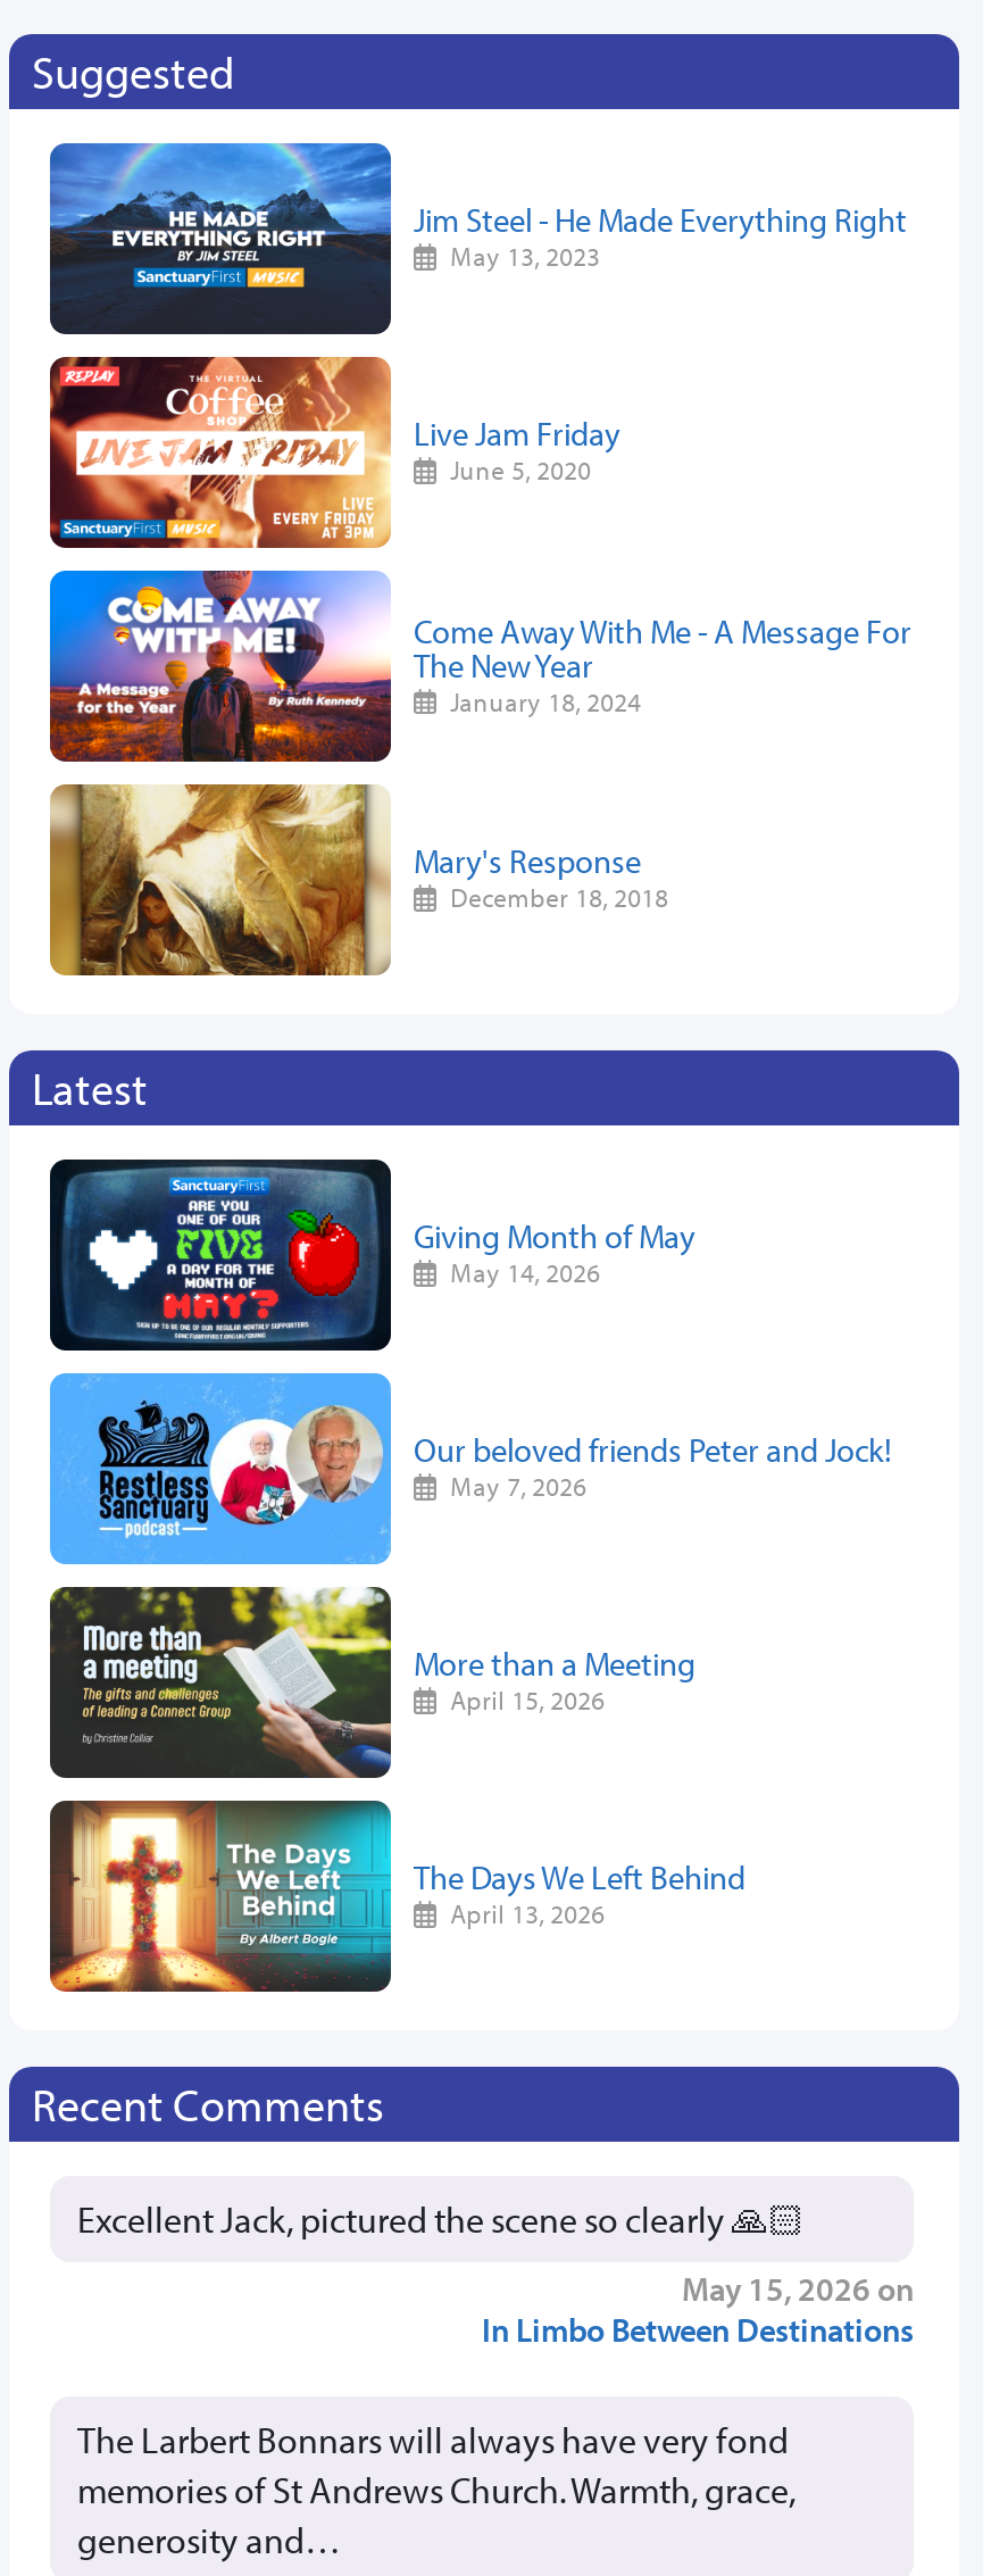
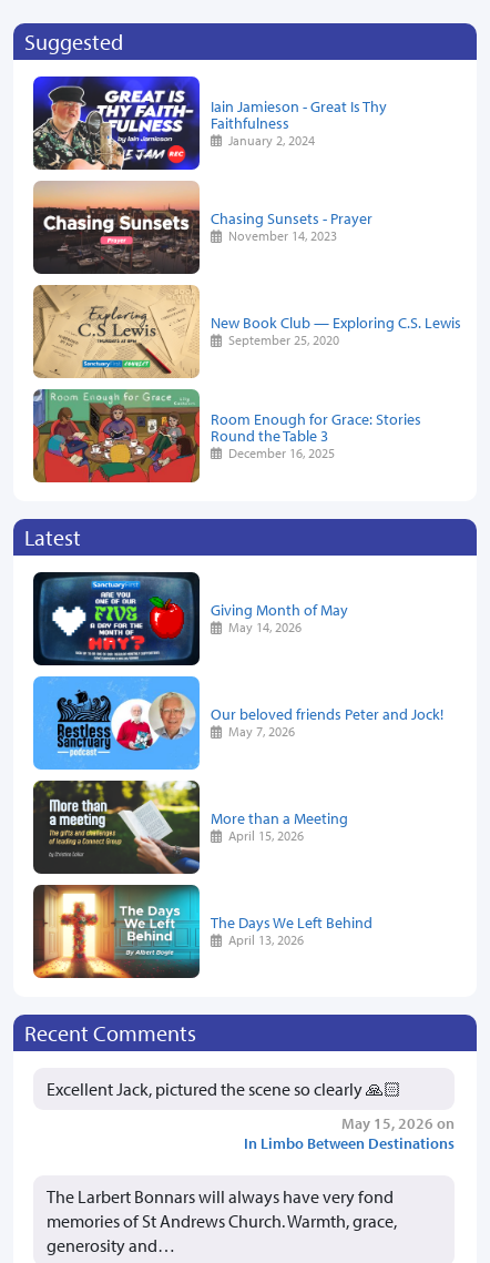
[48,141,907,336] [image] | Jim Steel - He Made Everything Right | May 13, 2023 -> [32,75,387,171] [image] | Iain Jamieson - Great Is Thy | Faithfulness | January 2, 2024
[48,355,620,550] [image] | Live Jam Friday | June 5, 2020 -> [32,181,372,275] [image] | Chasing Sunsets - Prayer | November 14, 2023
[48,568,911,764] [image] | Come Away With Me - A Message For | The New Year | January 18, 2024 -> [32,284,461,379] [image] | New Book Club — Exploring C.S. Lewis | September 25, 2020
[48,782,668,978] [image] | Mary's Response | December 18, 2018 -> [32,388,421,483] [image] | Room Enough for Grace: Stories | Round the Table 3 | December 16, 2025

